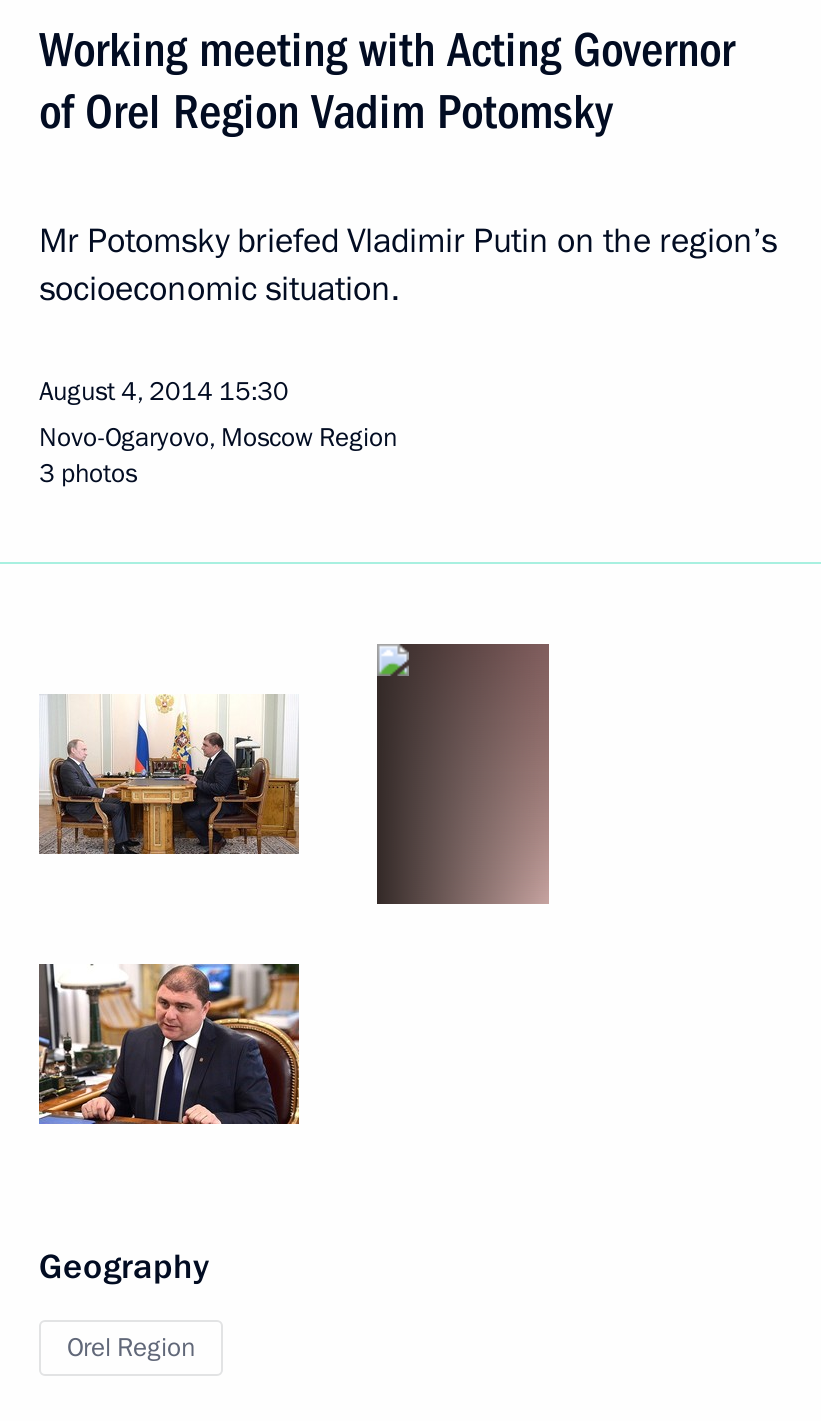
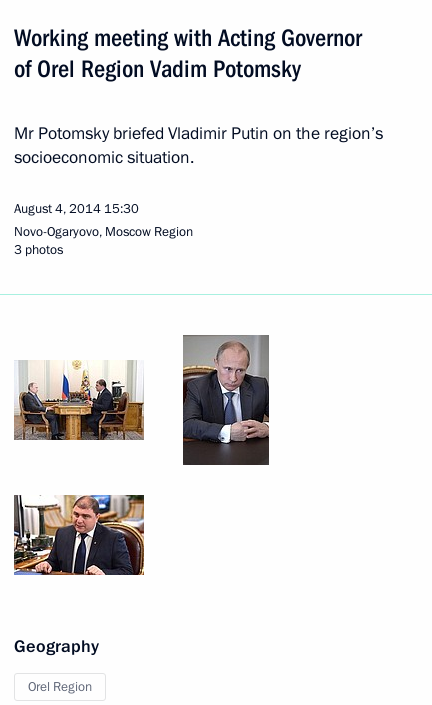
[377,644,551,906] [image] -> [182,335,270,466] [image]

